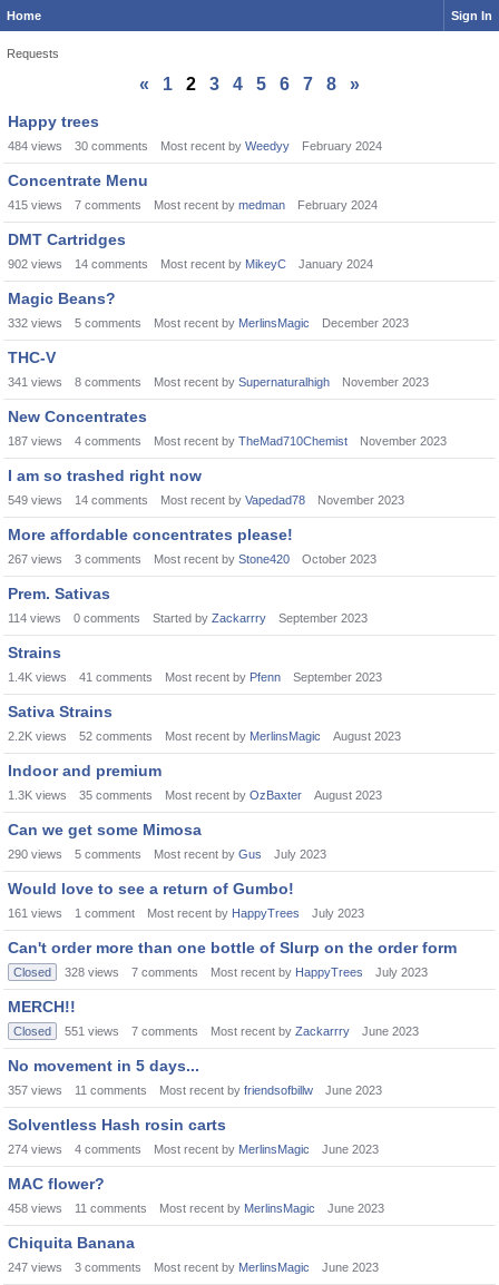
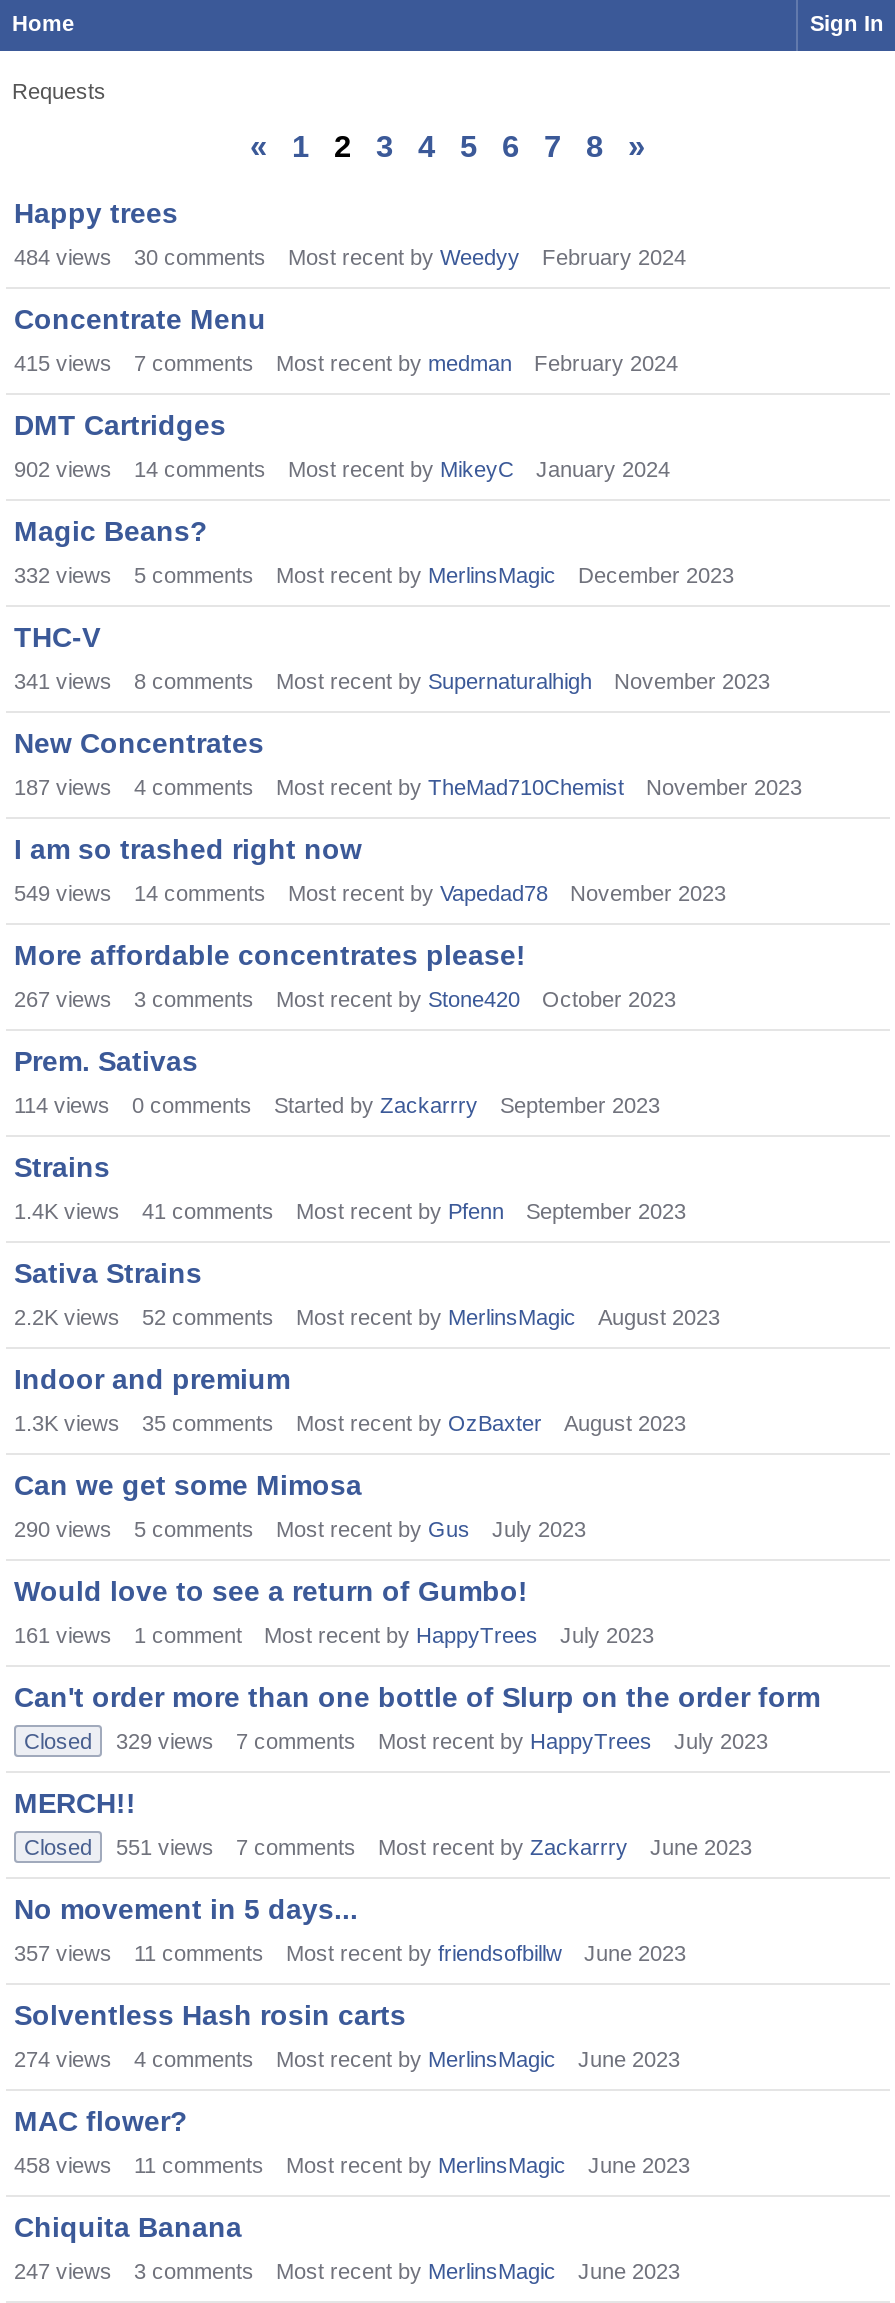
[13,965,428,979] Closed 328 views 7 comments Most recent by HappyTrees July 2023 -> [24,1729,768,1753] Closed 329 views 7 comments Most recent by HappyTrees July 2023

